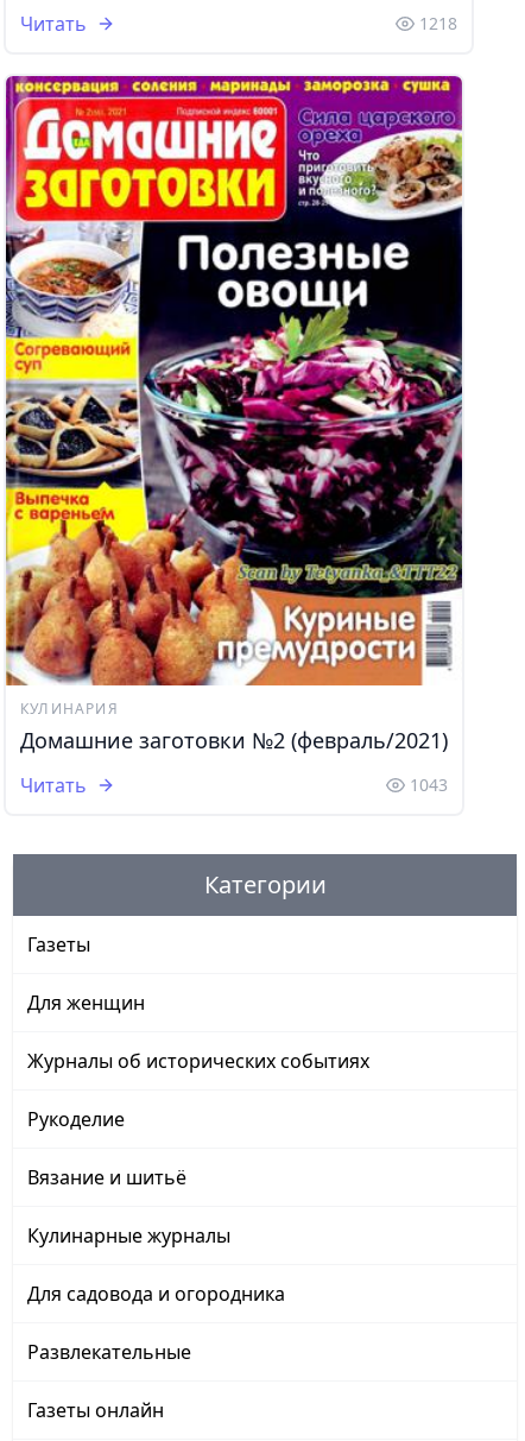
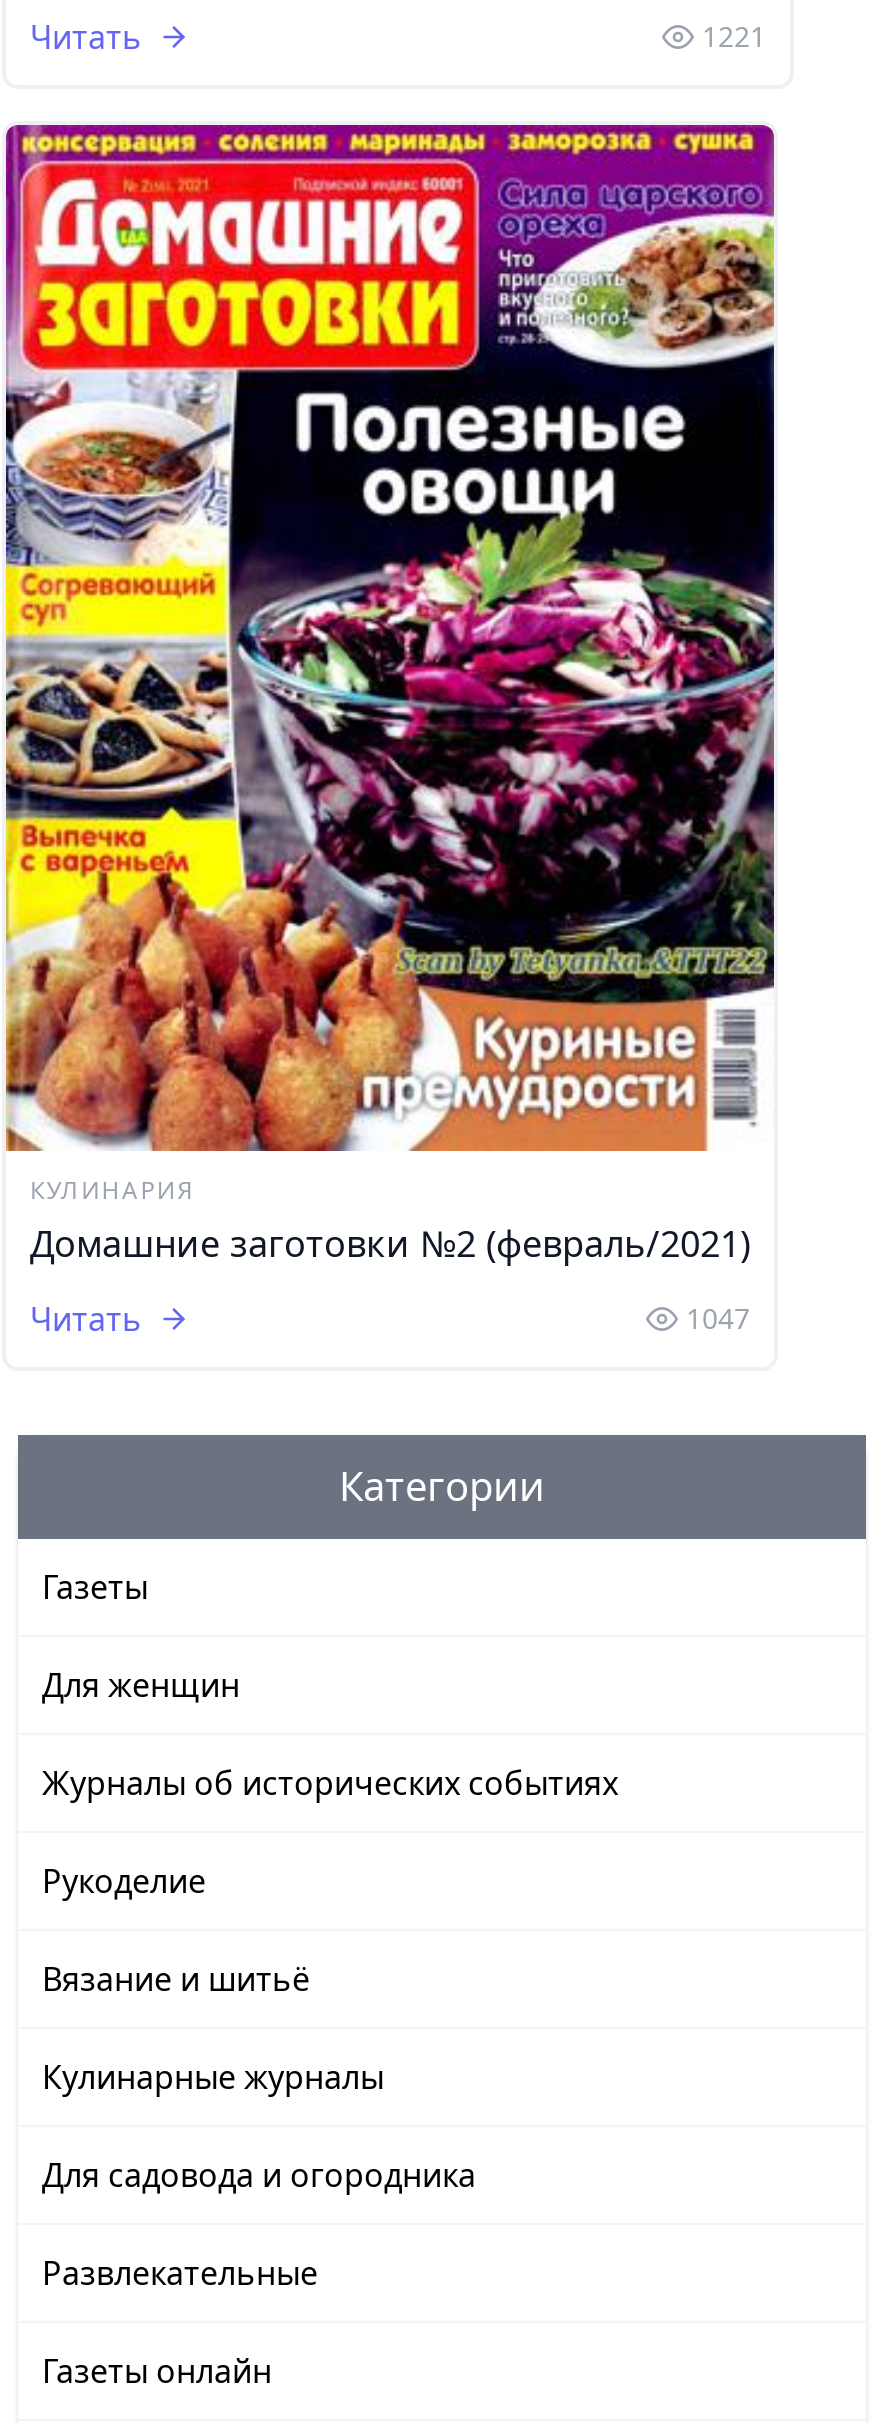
[419,12,457,34] 1218 -> [702,17,766,55] 1221
[410,774,448,796] 1043 -> [686,1300,750,1338] 1047

